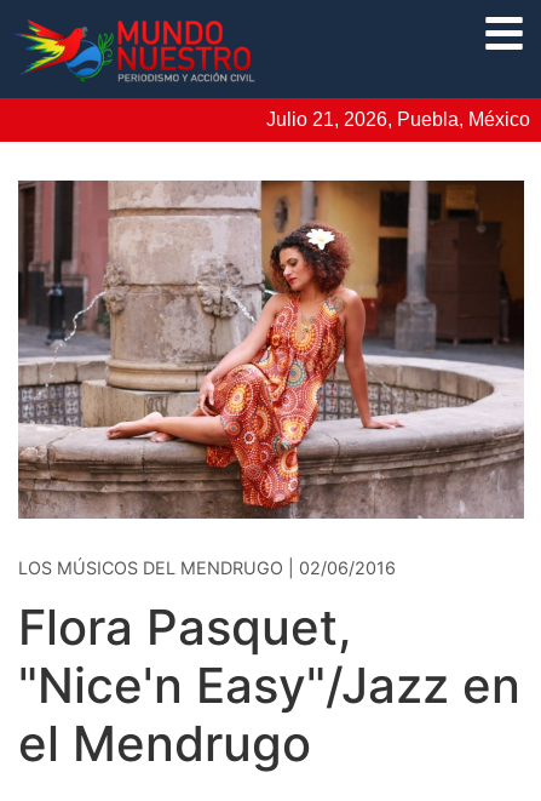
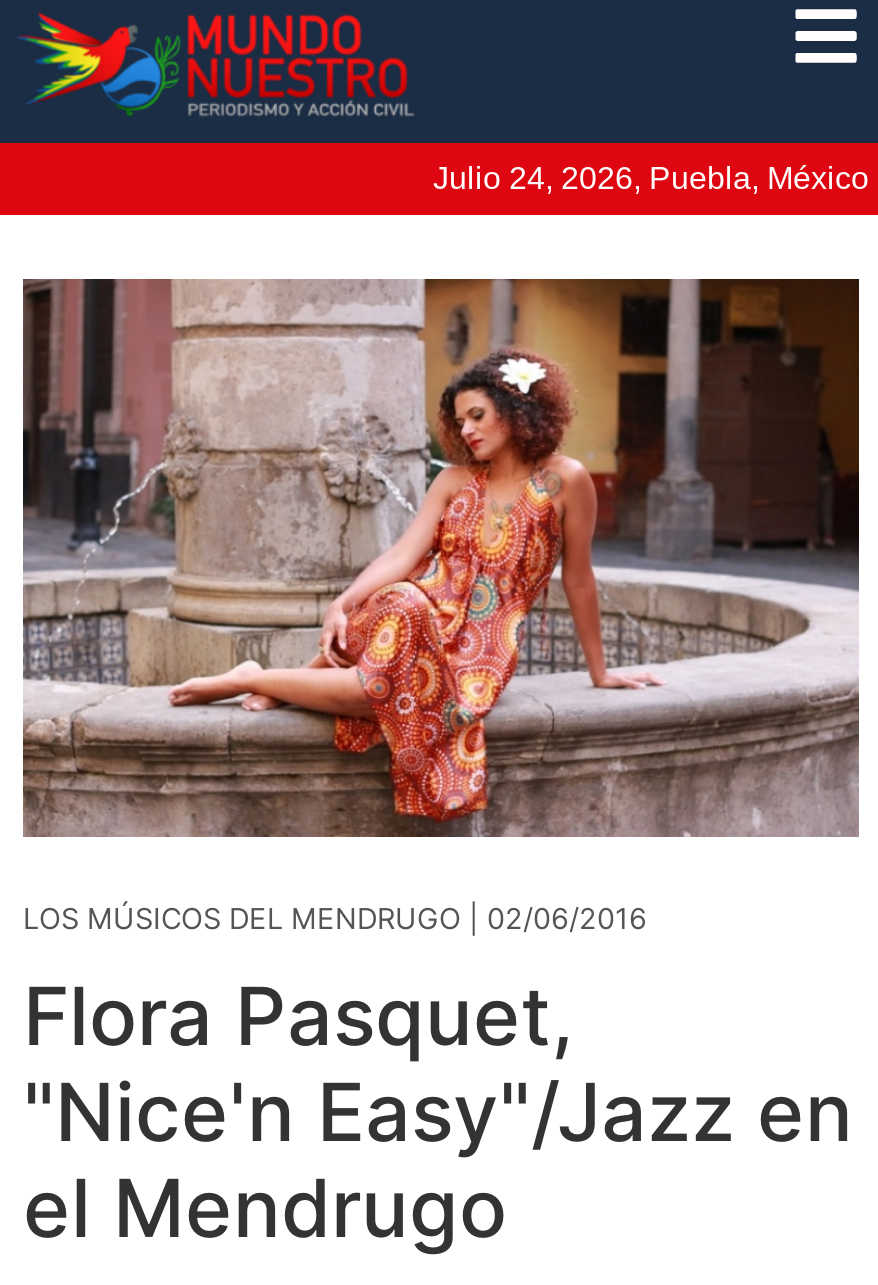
[266,109,530,130] Julio 21, 2026, Puebla, México -> [433,161,869,195] Julio 24, 2026, Puebla, México

